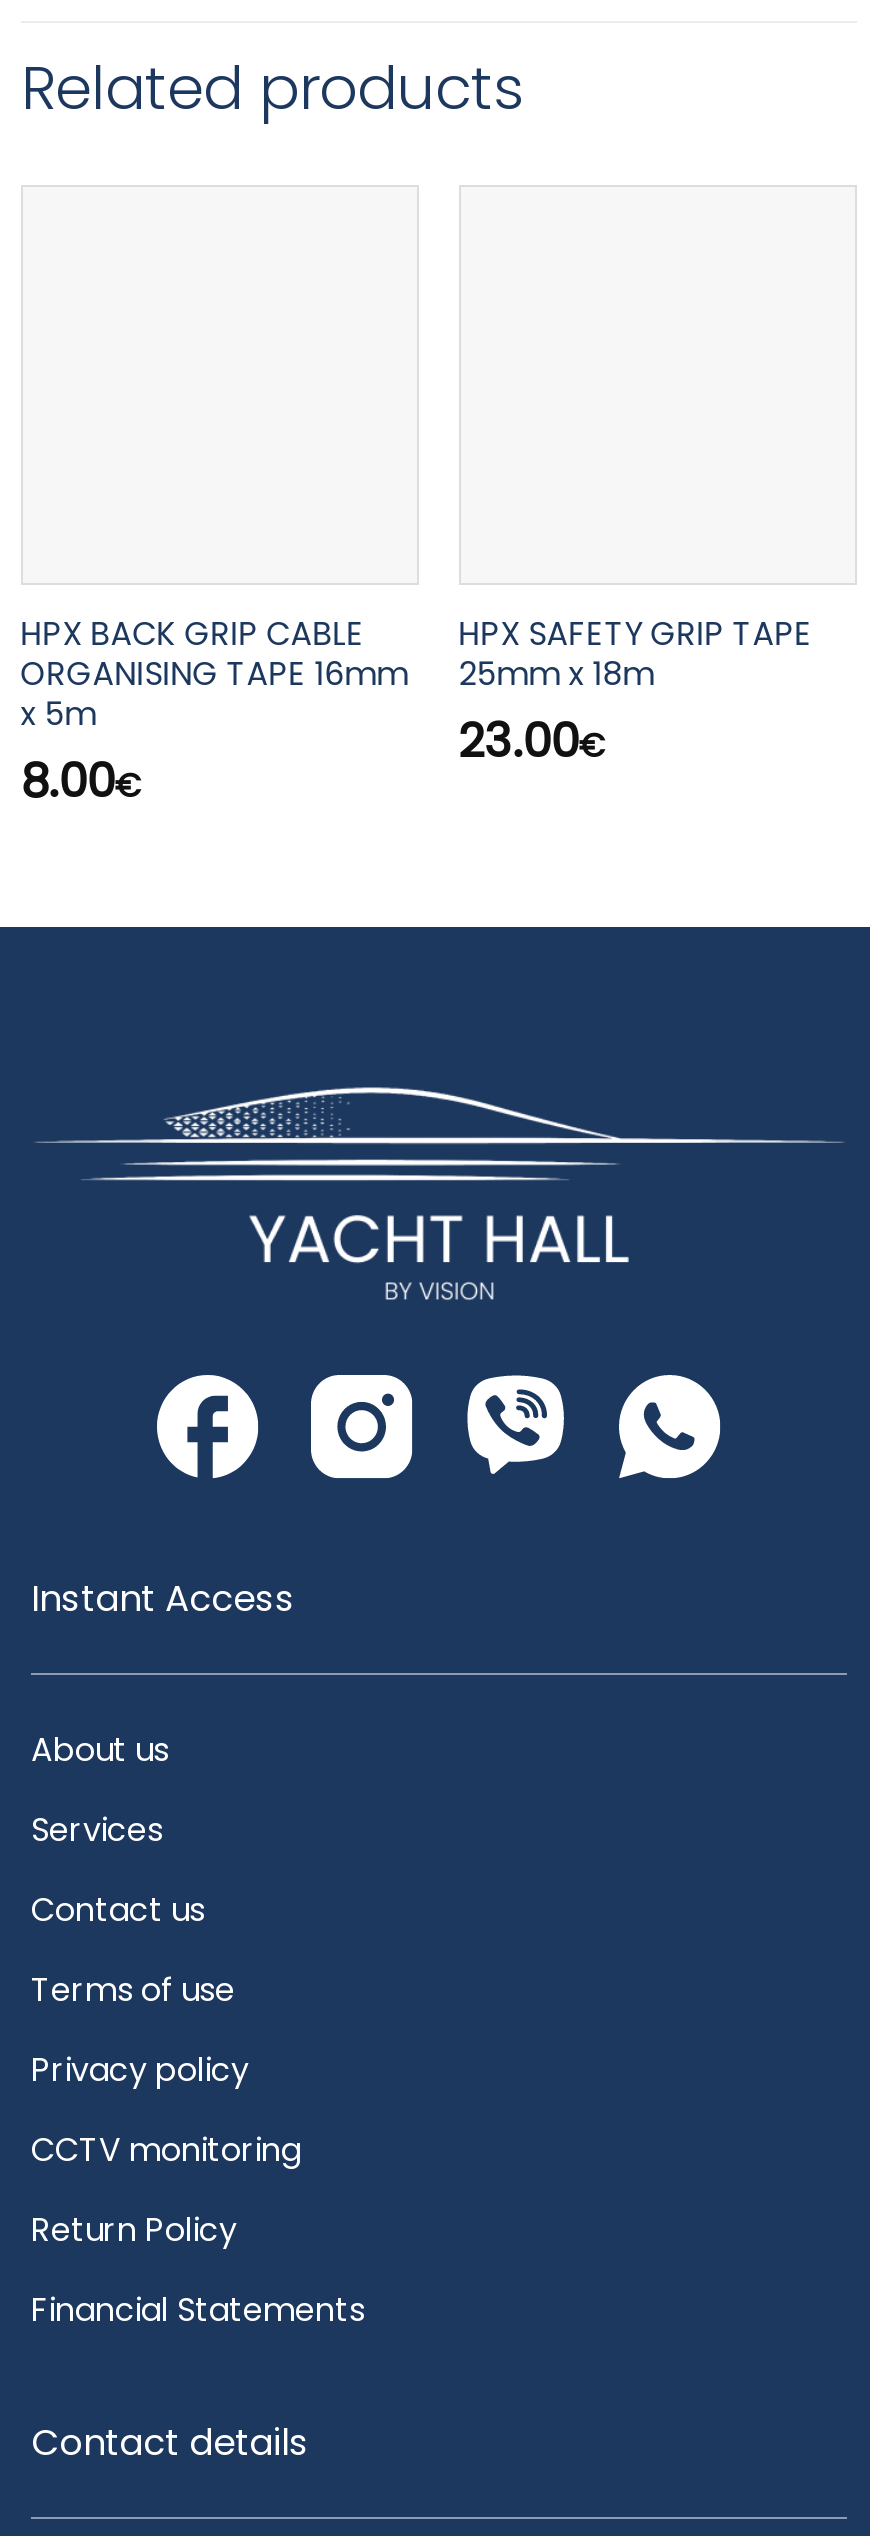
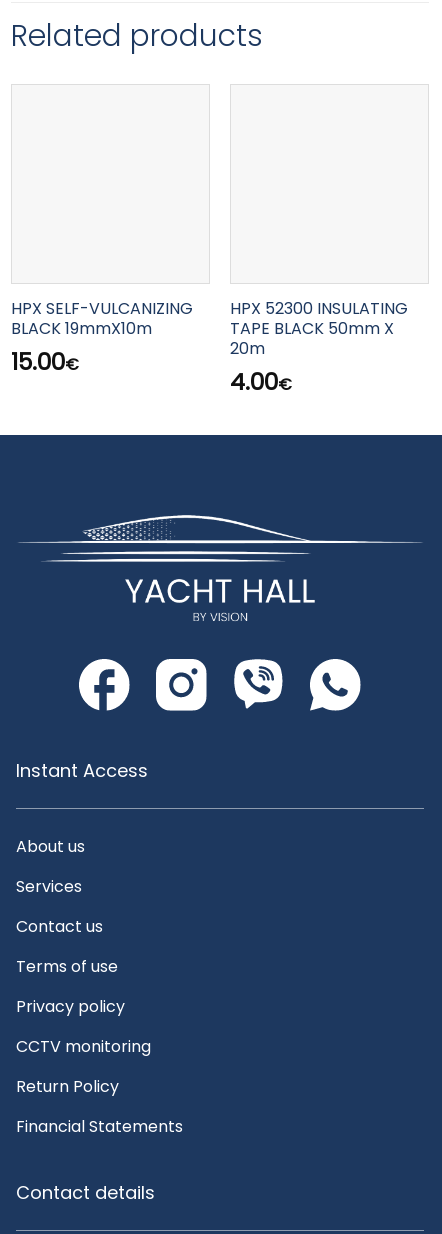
[21,611,409,813] HPX BACK GRIP CABLE | ORGANISING TAPE 16mm | x 5m | 8.00€ -> [11,297,193,378] HPX SELF-VULCANIZING | BLACK 19mmX10m | 15.00€
[459,611,813,773] HPX SAFETY GRIP TAPE | 25mm x 18m | 23.00€ -> [230,297,408,398] HPX 52300 INSULATING | TAPE BLACK 50mm X | 20m | 4.00€

